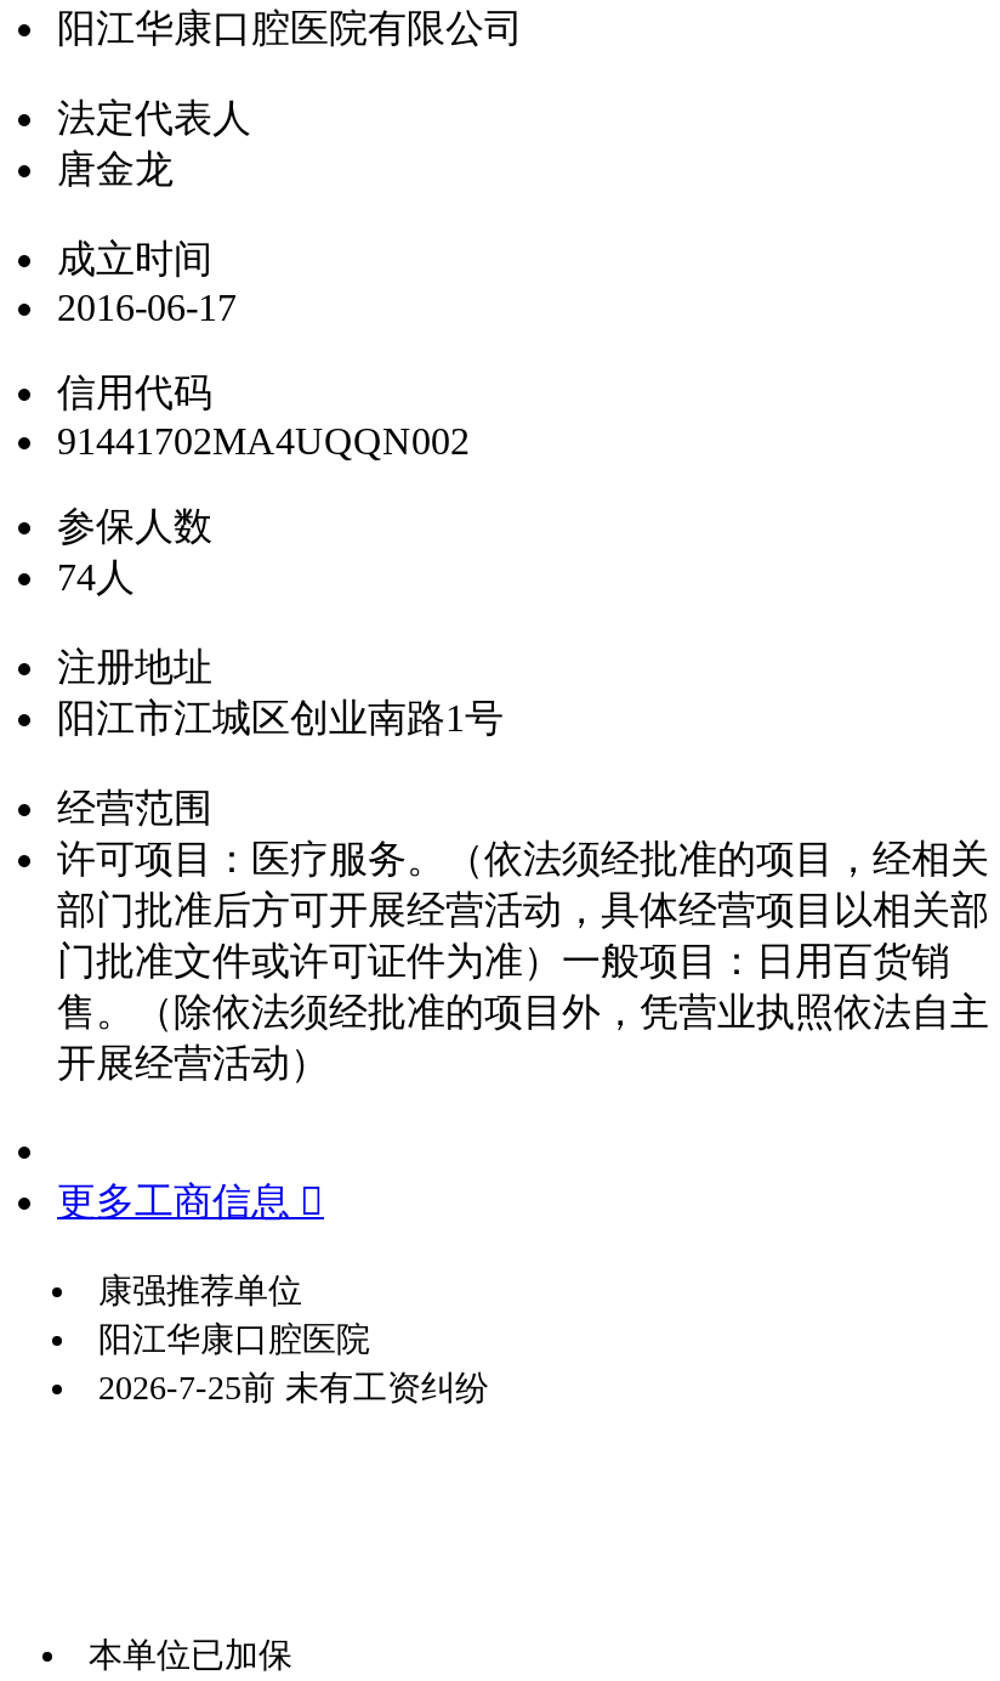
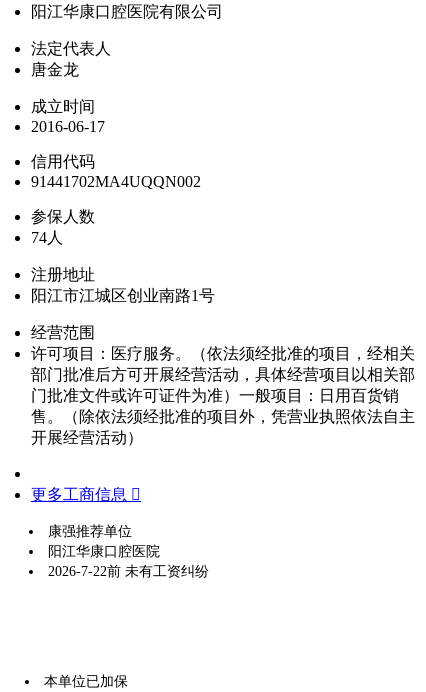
[98,1369,489,1406] 2026-7-25前 未有工资纠纷 -> [48,564,209,579] 2026-7-22前 未有工资纠纷

